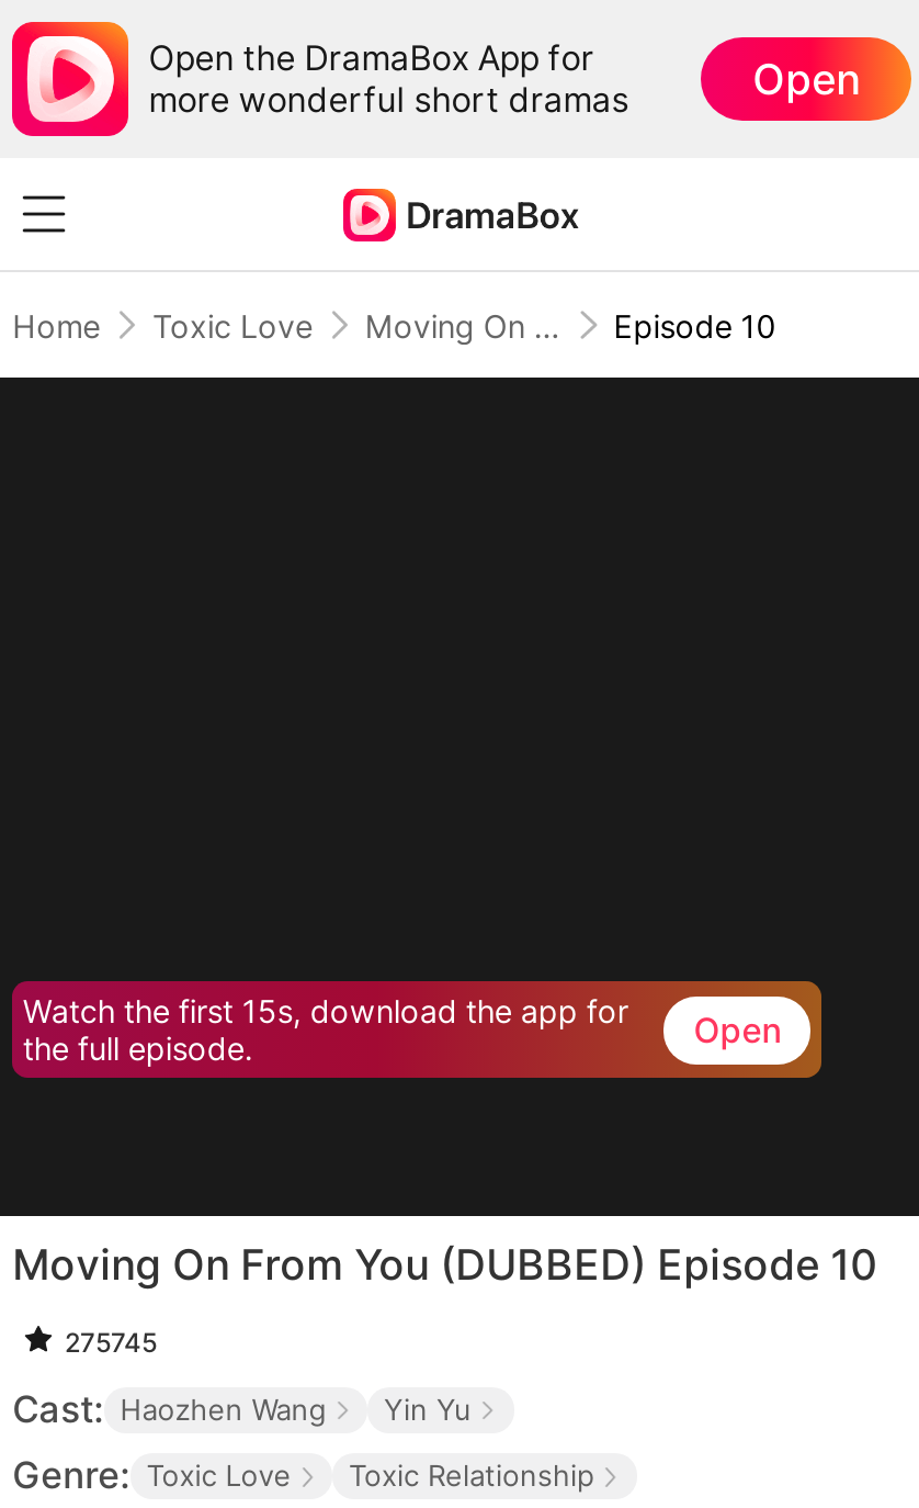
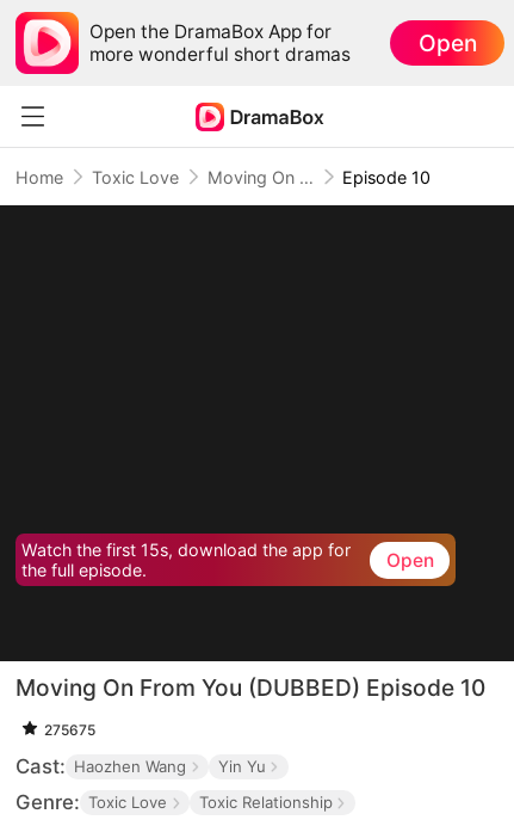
[65,1325,157,1358] 275745 -> [44,721,95,738] 275675

